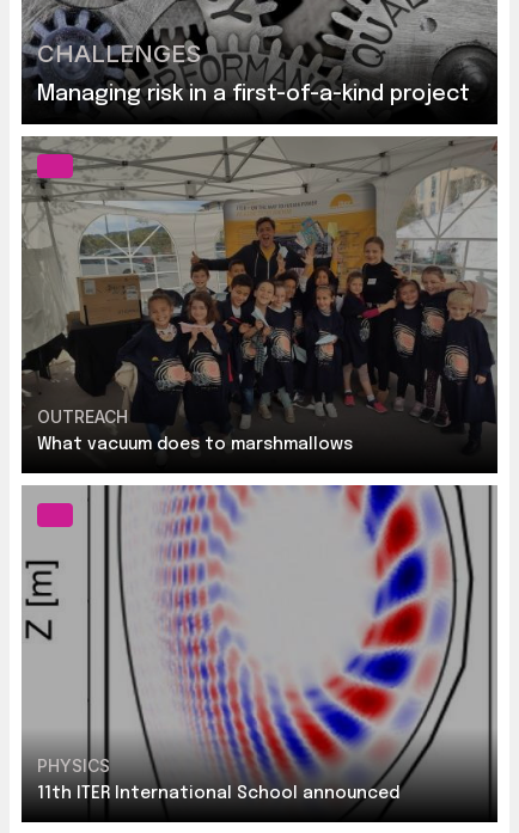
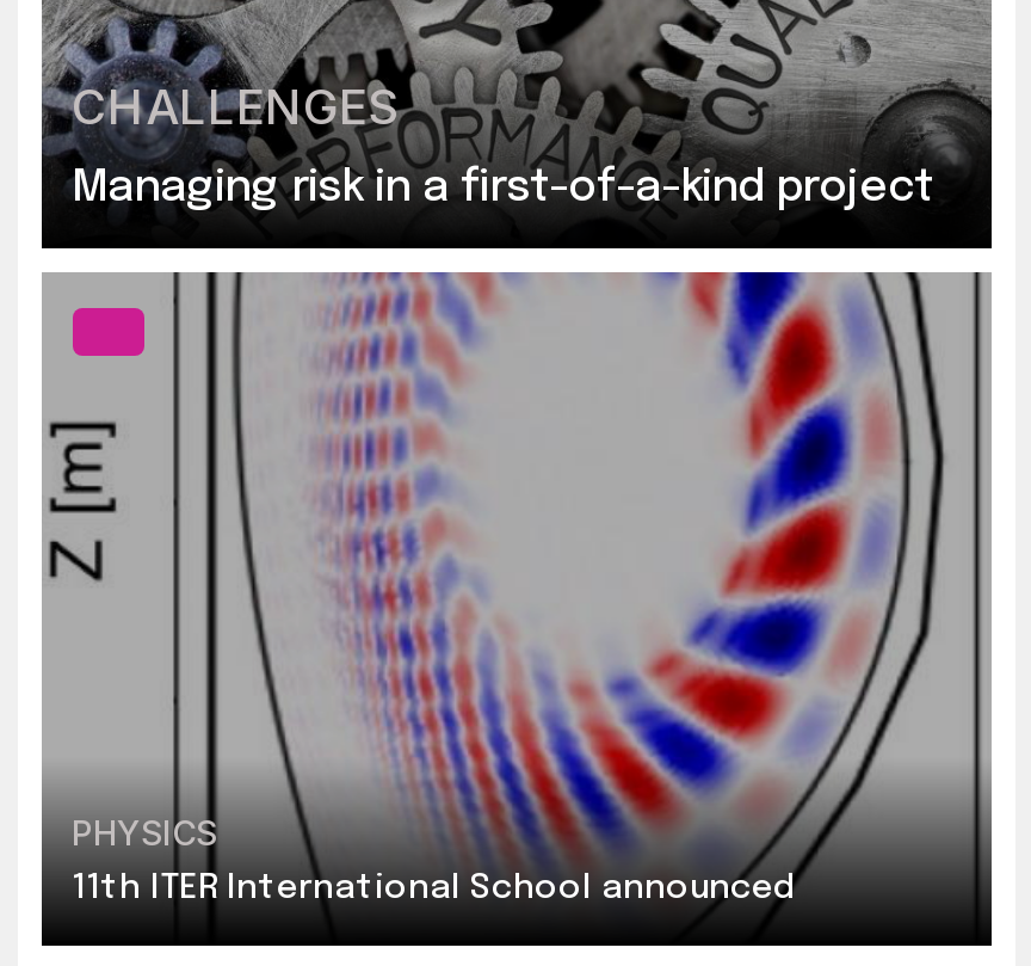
[22,135,497,454] [image] | OUTREACH | What vacuum does to marshmallows -> none

